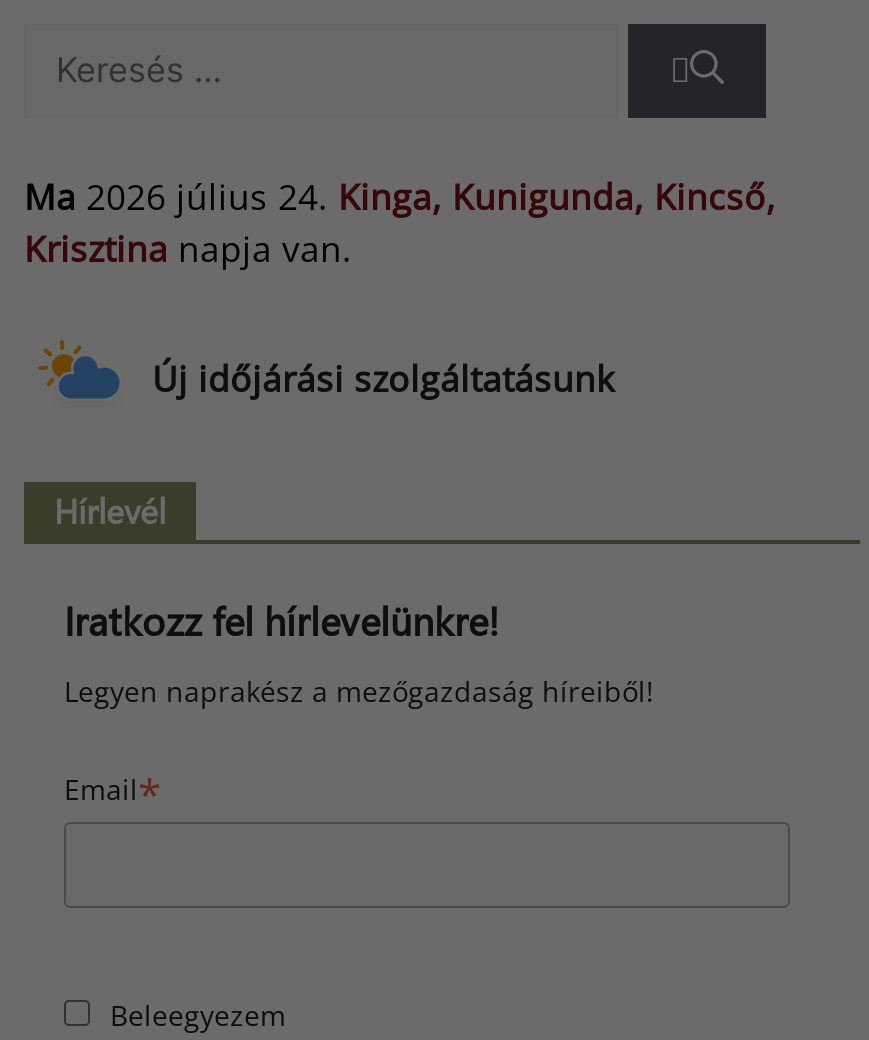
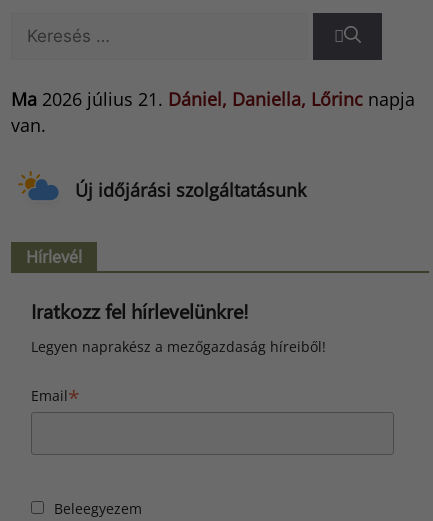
[24,172,776,272] Ma 2026 július 24. Kinga, Kunigunda, Kincső, | Krisztina napja van. -> [11,87,415,137] Ma 2026 július 21. Dániel, Daniella, Lőrinc napja | van.

